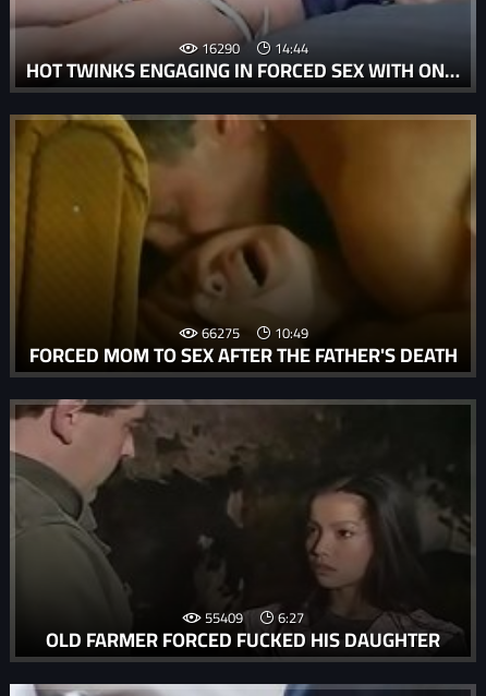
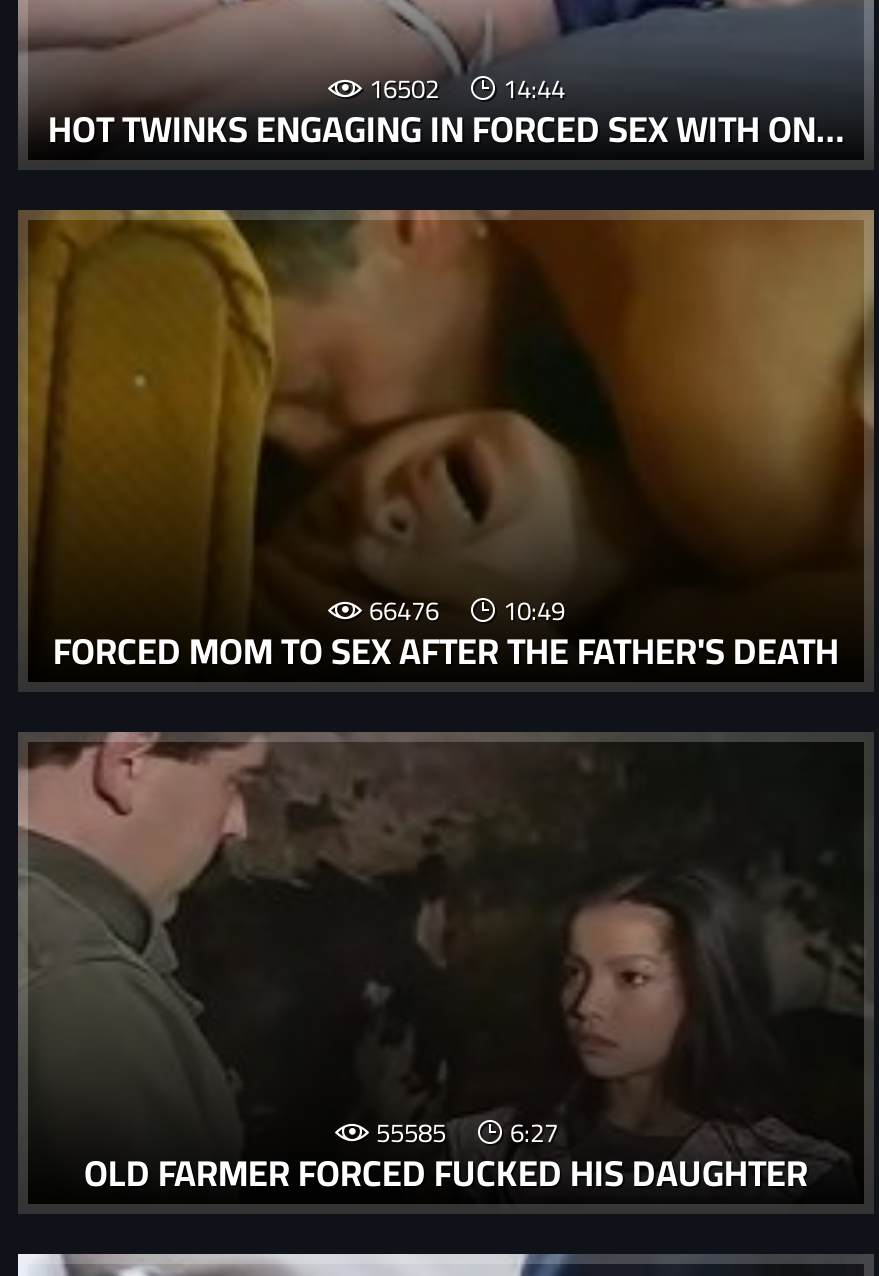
[201,35,308,61] 16290 14:44 -> [369,64,565,112] 16502 14:44
[201,320,308,346] 66275 10:49 -> [369,586,565,634] 66476 10:49
[205,604,304,630] 55409 6:27 -> [376,1108,558,1156] 55585 6:27

